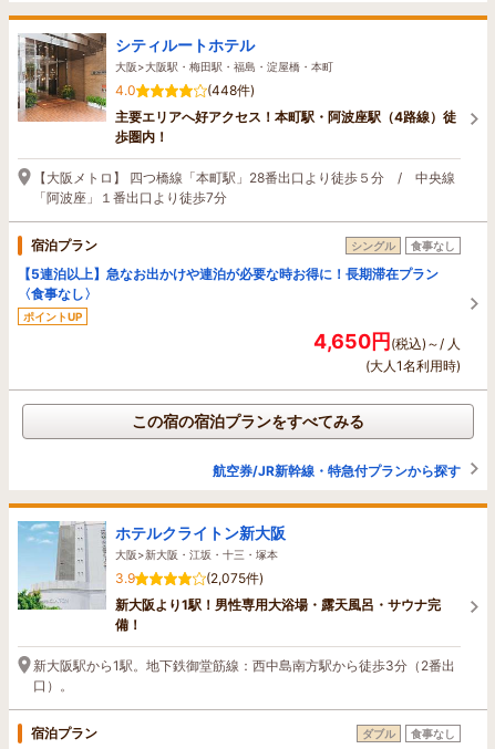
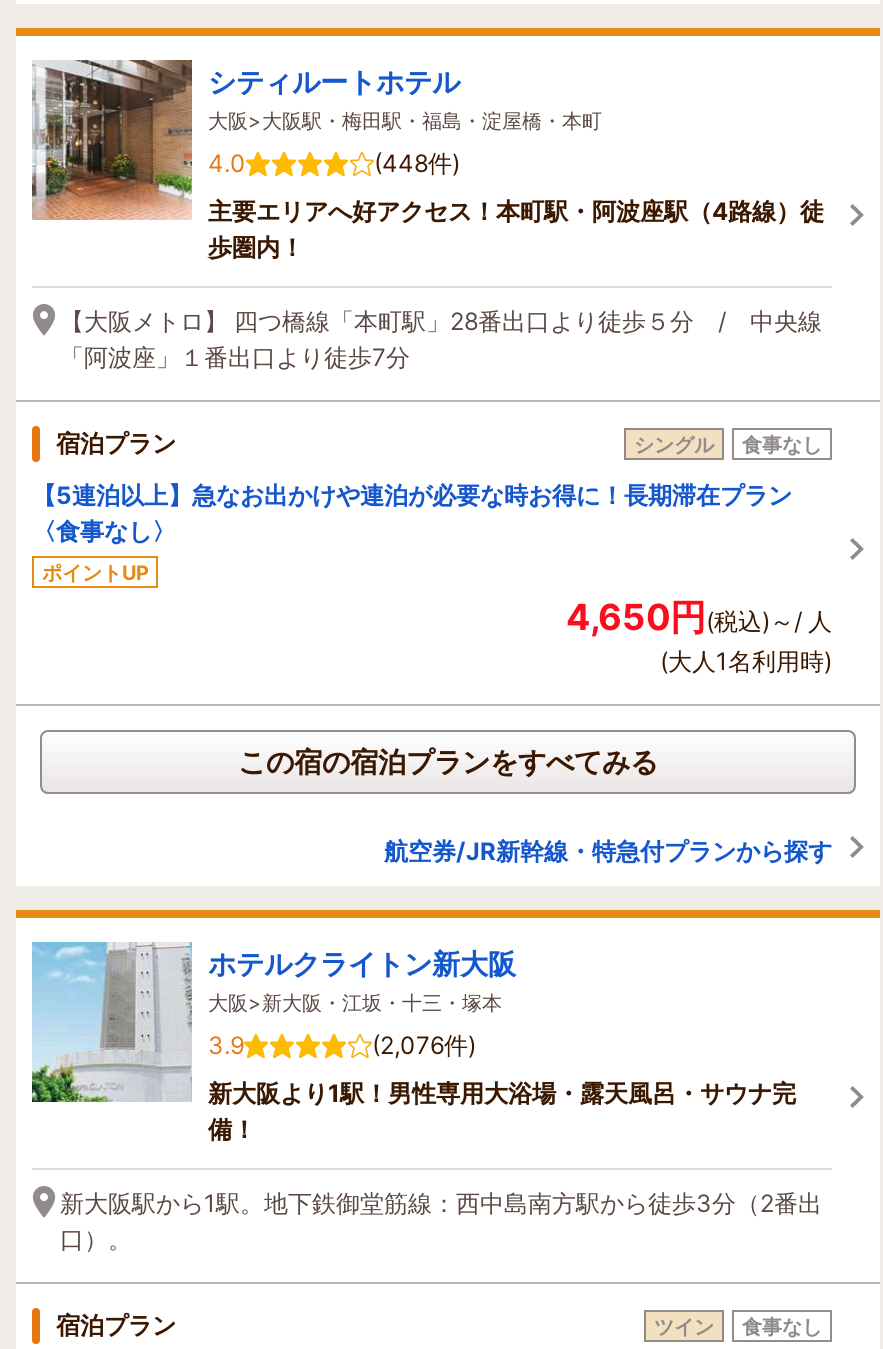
[206,569,264,586] (2,075件) -> [372,1029,476,1059] (2,076件)
[362,727,395,740] ダブル -> [654,1313,714,1337] ツイン

